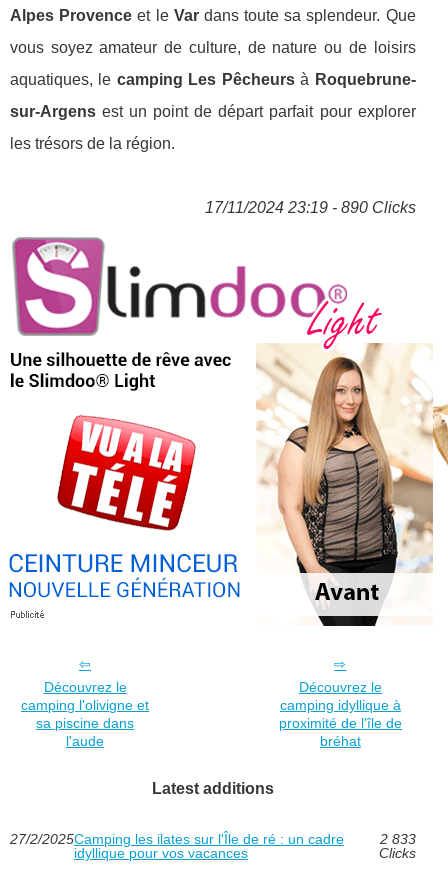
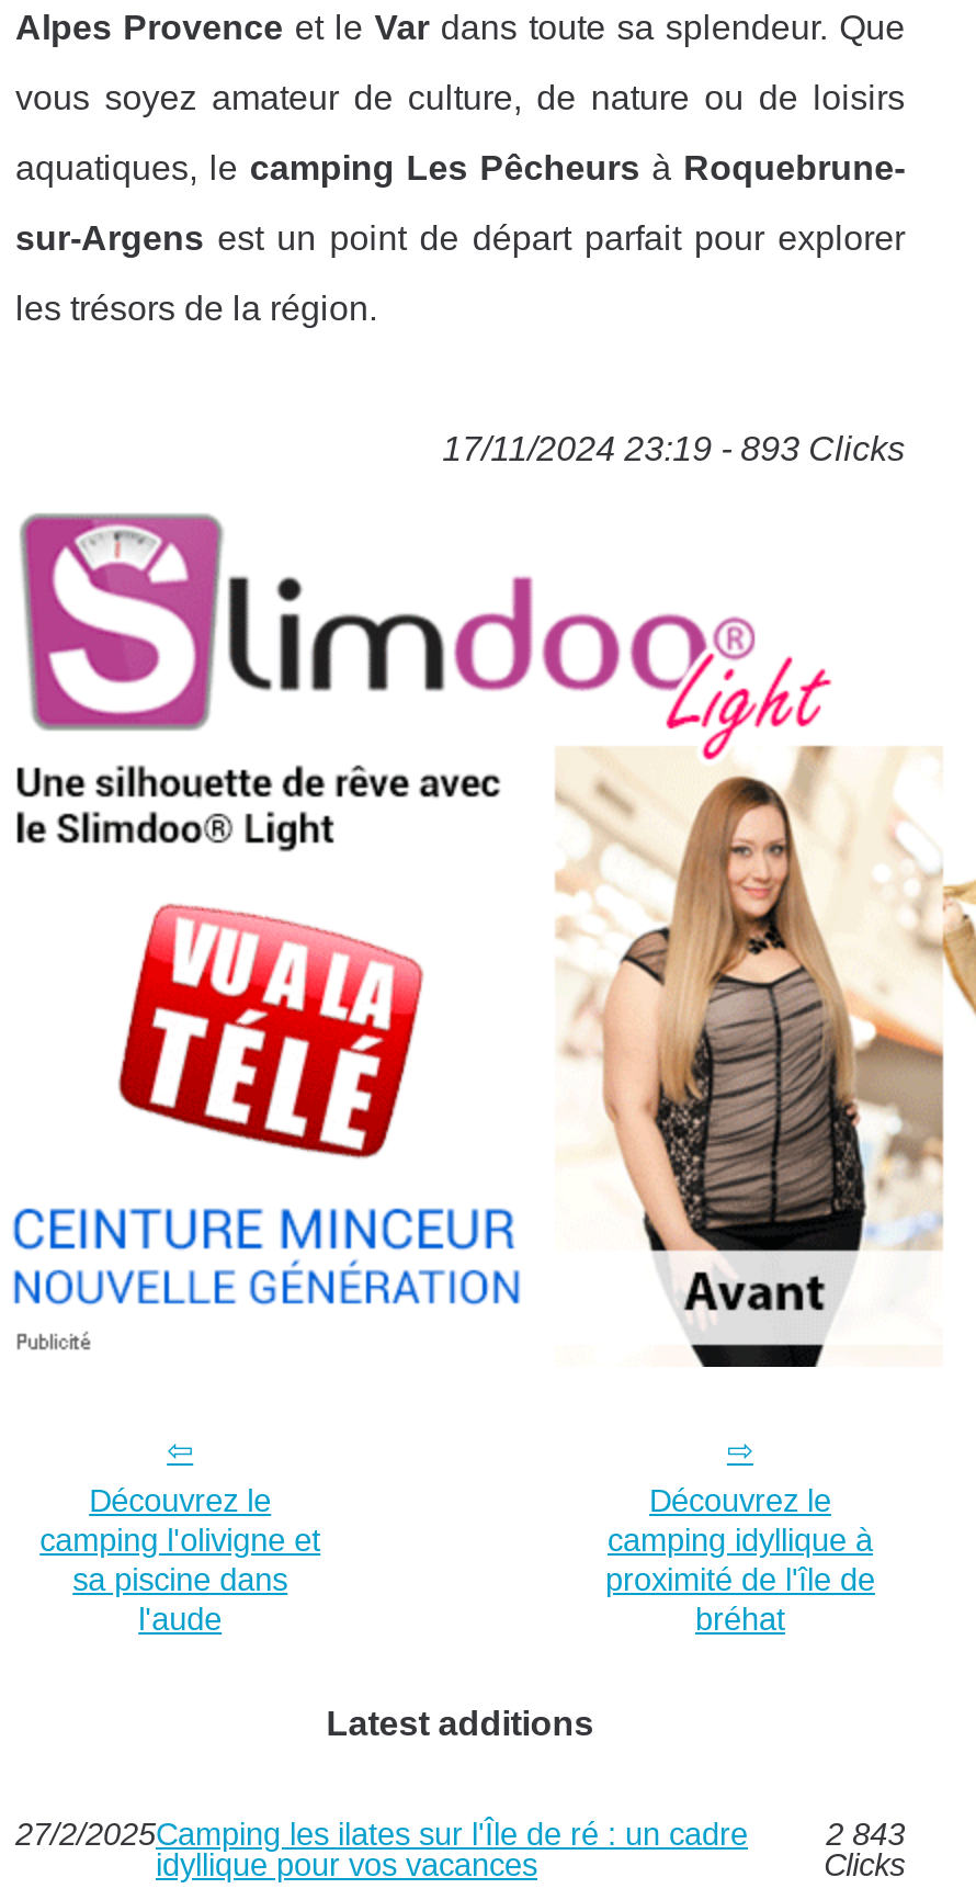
[205,199,416,216] 17/11/2024 23:19 - 890 Clicks -> [442,431,905,468] 17/11/2024 23:19 - 893 Clicks
[380,831,416,847] 2 833 -> [826,1818,905,1853] 2 843

